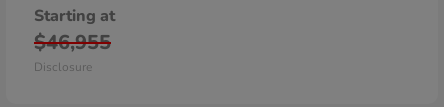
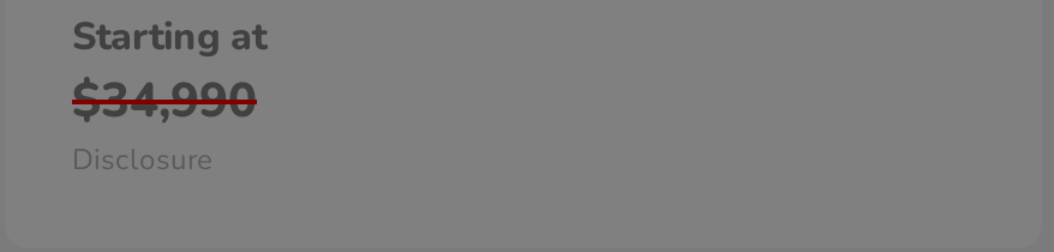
[34,29,111,56] $46,955 -> [72,69,257,134] $34,990

